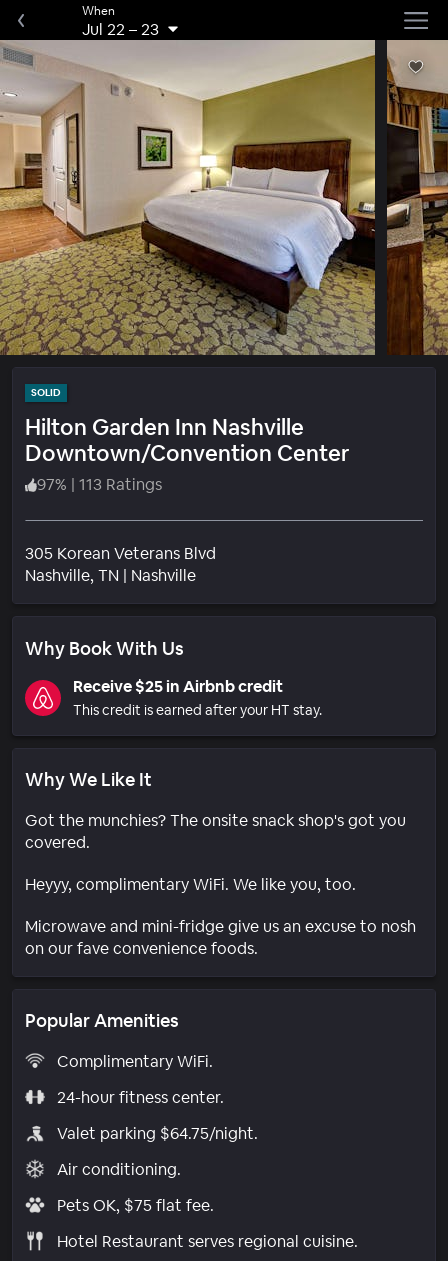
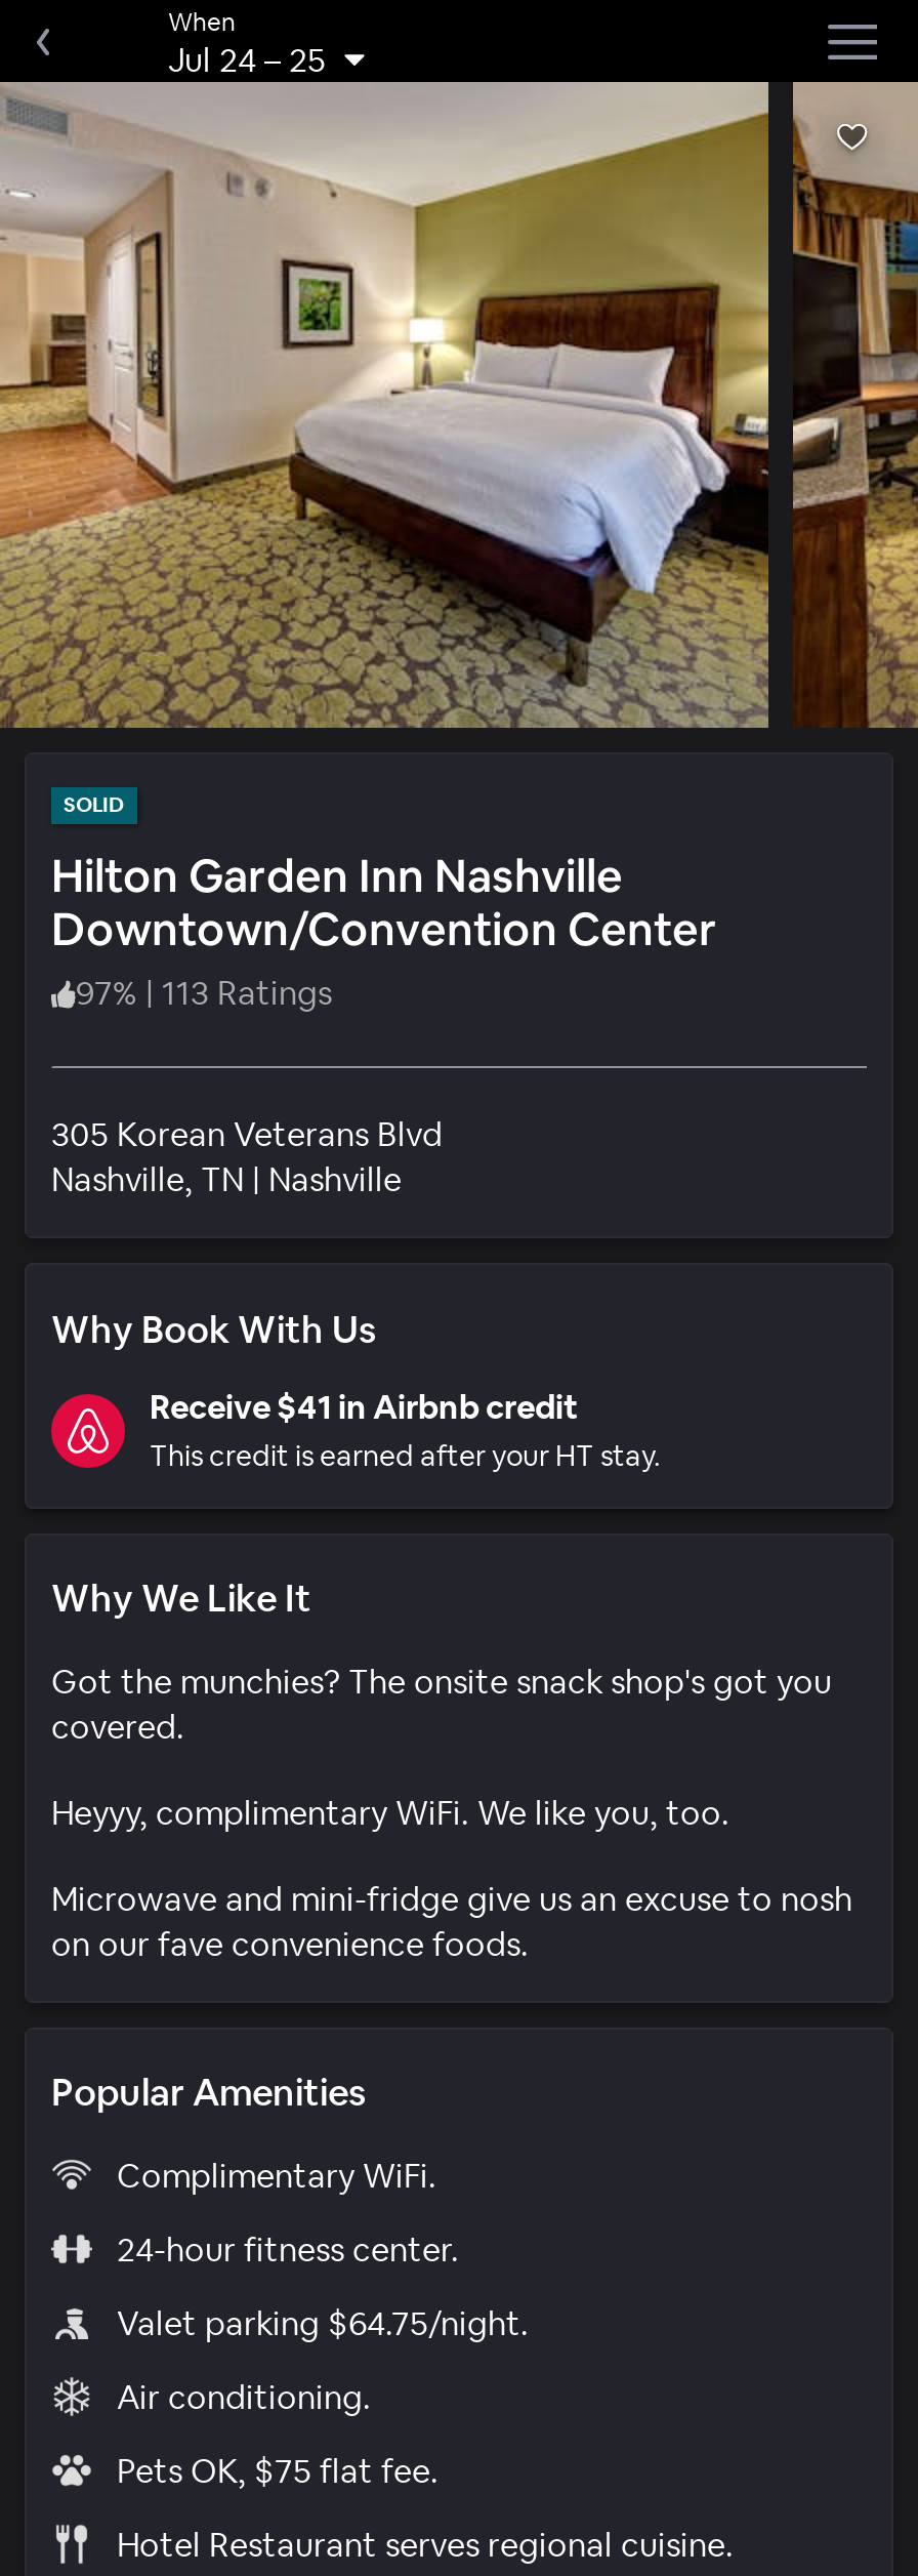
[82,18,159,39] Jul 22 – 23 -> [168,38,326,81] Jul 24 – 25
[73,676,283,697] Receive $25 in Airbnb credit -> [150,1386,578,1429] Receive $41 in Airbnb credit

